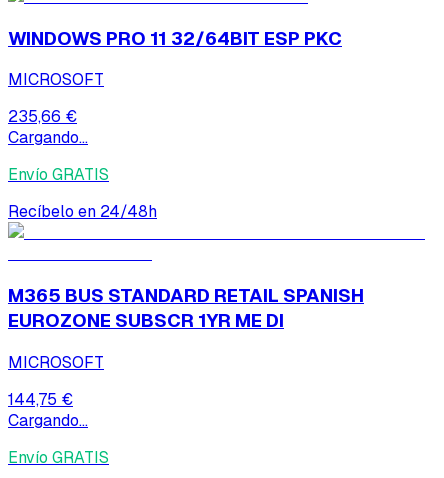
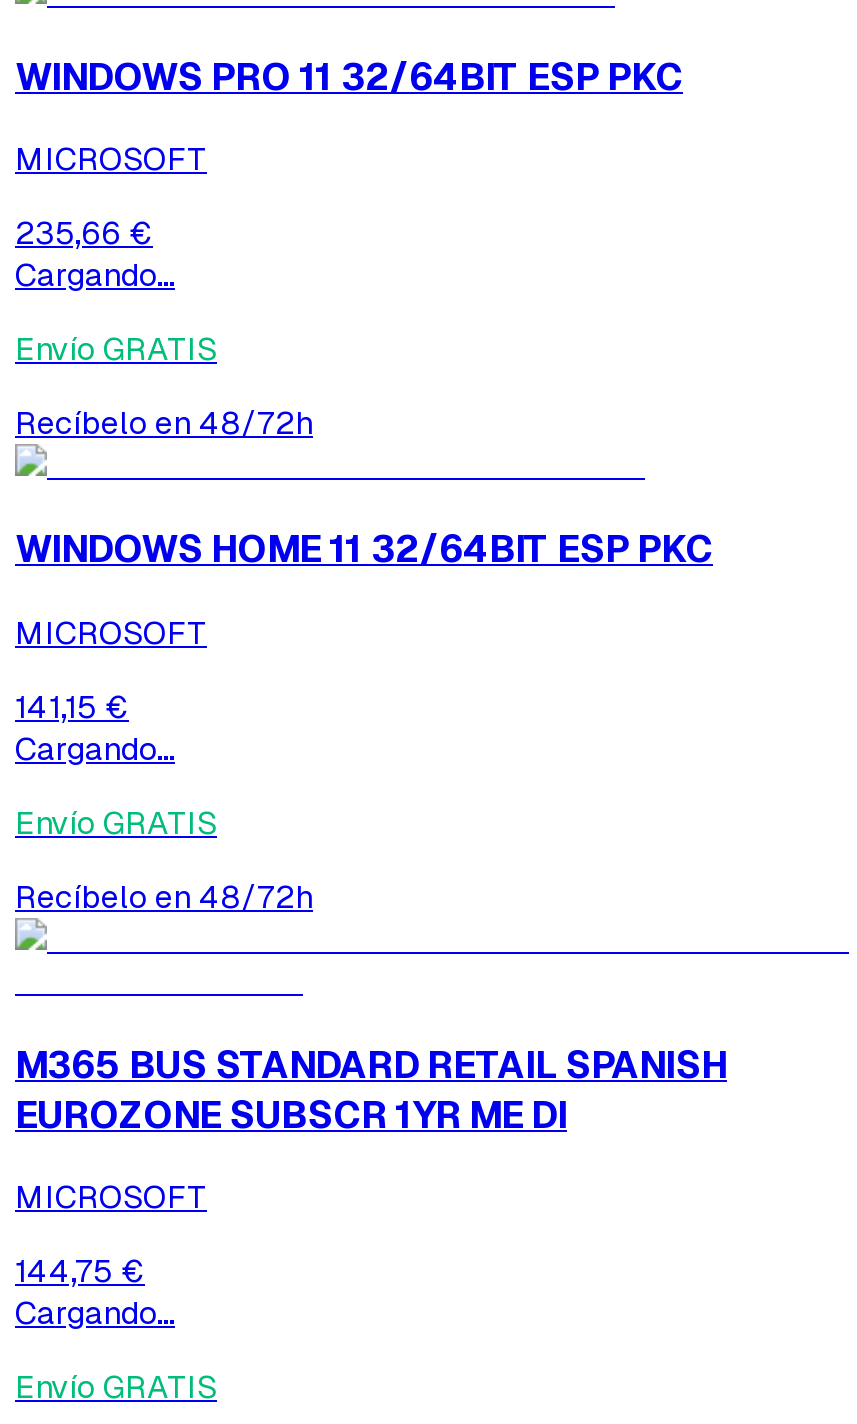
[8,201,157,222] Recíbelo en 24/48h -> [15,403,713,918] Recíbelo en 48/72h | WINDOWS HOME 11 32/64BIT ESP PKC | MICROSOFT | 141,15 € | Cargando... | Envío GRATIS | Recíbelo en 48/72h

